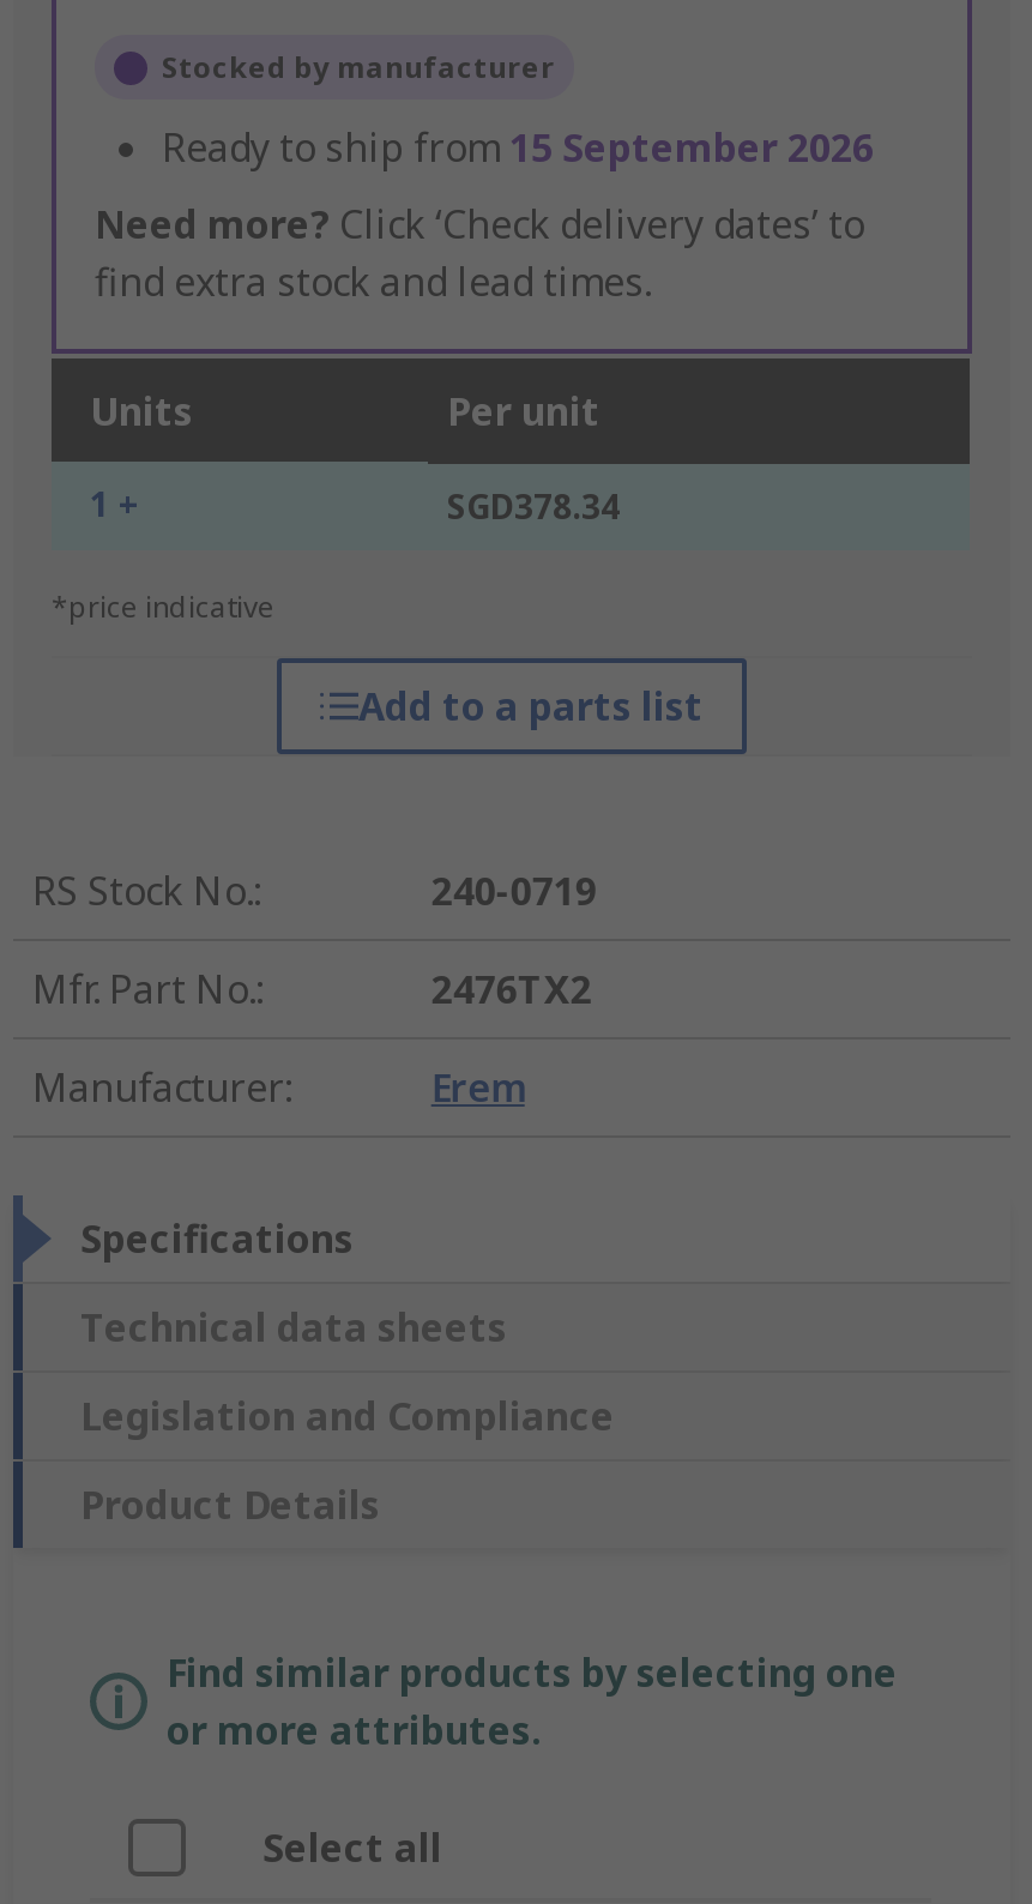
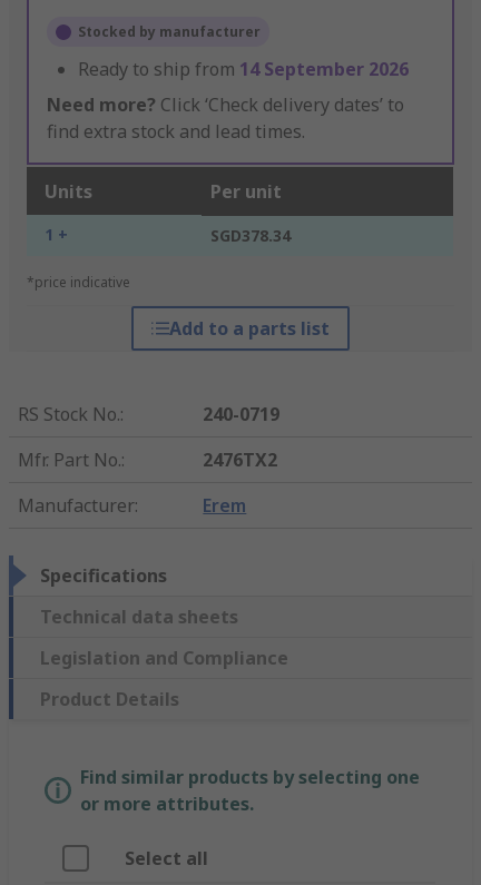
[162,122,874,175] Ready to ship from 15 September 2026 -> [78,57,409,82] Ready to ship from 14 September 2026

